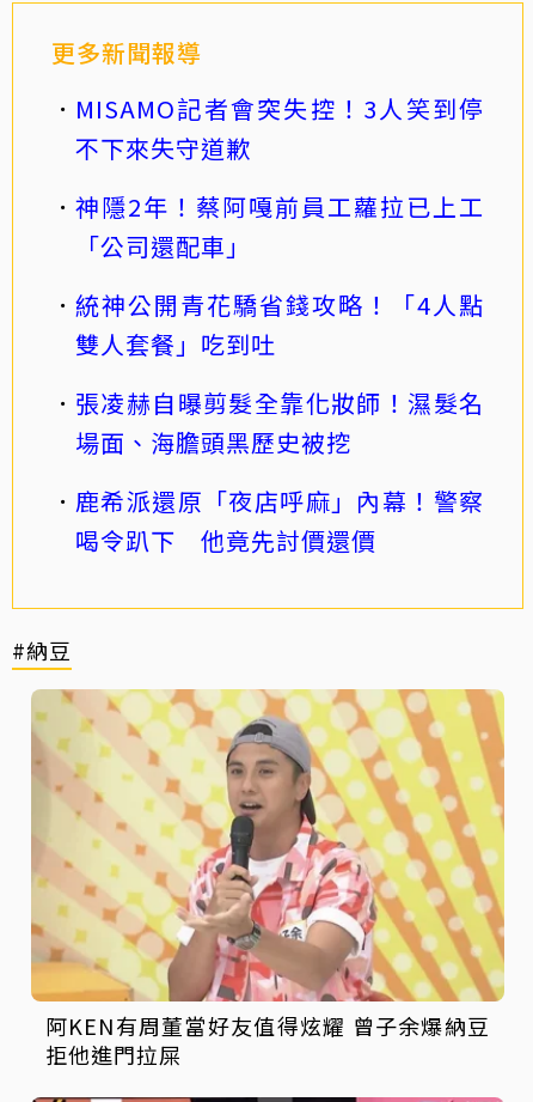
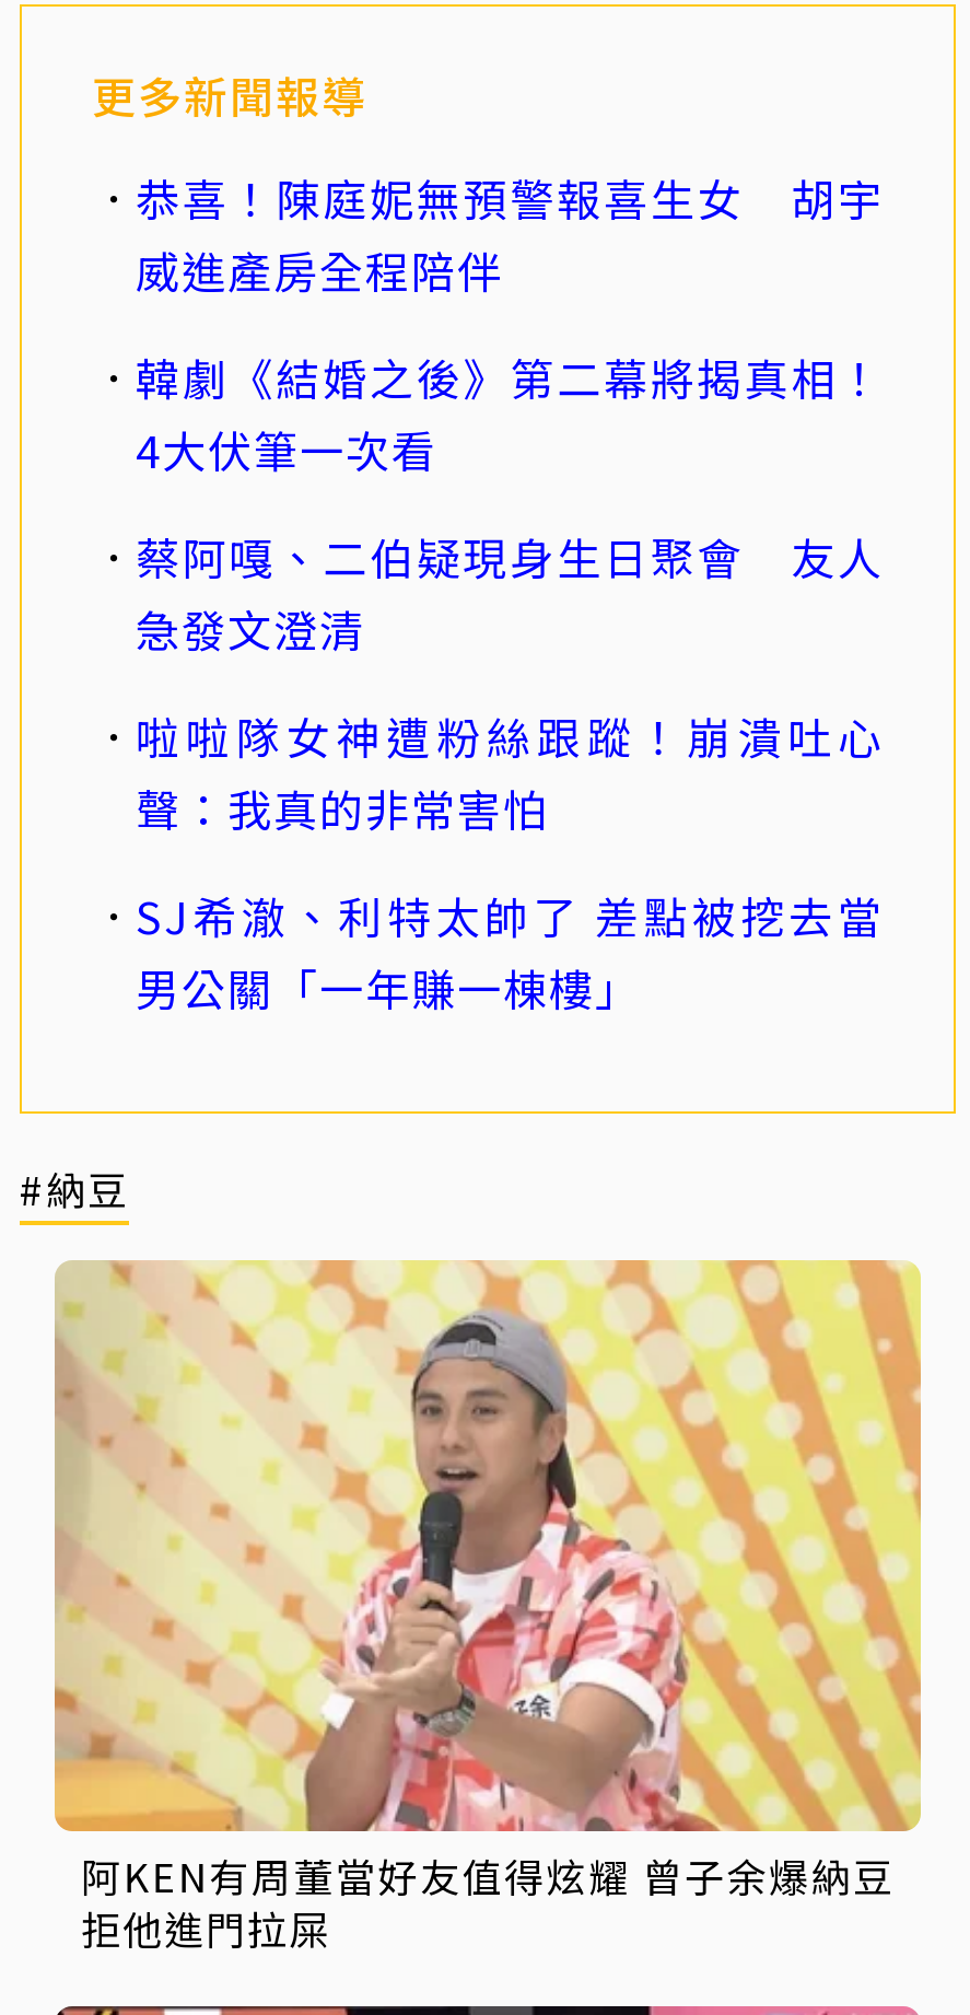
[75,91,484,165] MISAMO記者會突失控！3人笑到停 | 不下來失守道歉 -> [136,166,884,302] 恭喜！陳庭妮無預警報喜生女 胡宇 | 威進產房全程陪伴
[75,189,484,263] 神隱2年！蔡阿嘎前員工蘿拉已上工 | 「公司還配車」 -> [136,346,884,481] 韓劇《結婚之後》第二幕將揭真相！ | 4大伏筆一次看
[75,287,484,361] 統神公開青花驕省錢攻略！「4人點 | 雙人套餐」吃到吐 -> [136,525,884,661] 蔡阿嘎、二伯疑現身生日聚會 友人 | 急發文澄清
[75,385,484,459] 張凌赫自曝剪髮全靠化妝師！濕髮名 | 場面、海膽頭黑歷史被挖 -> [136,704,884,840] 啦啦隊女神遭粉絲跟蹤！崩潰吐心 | 聲：我真的非常害怕
[75,483,484,558] 鹿希派還原「夜店呼麻」內幕！警察 | 喝令趴下 他竟先討價還價 -> [136,884,884,1020] SJ希澈、利特太帥了 差點被挖去當 | 男公關「一年賺一棟樓」

